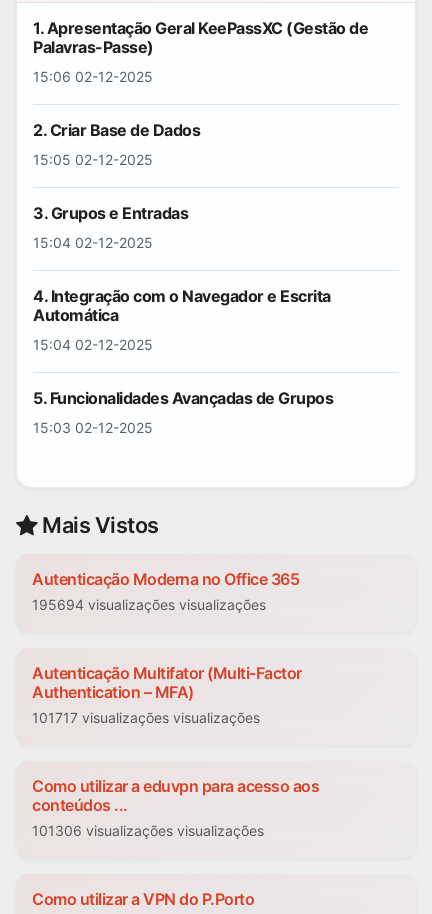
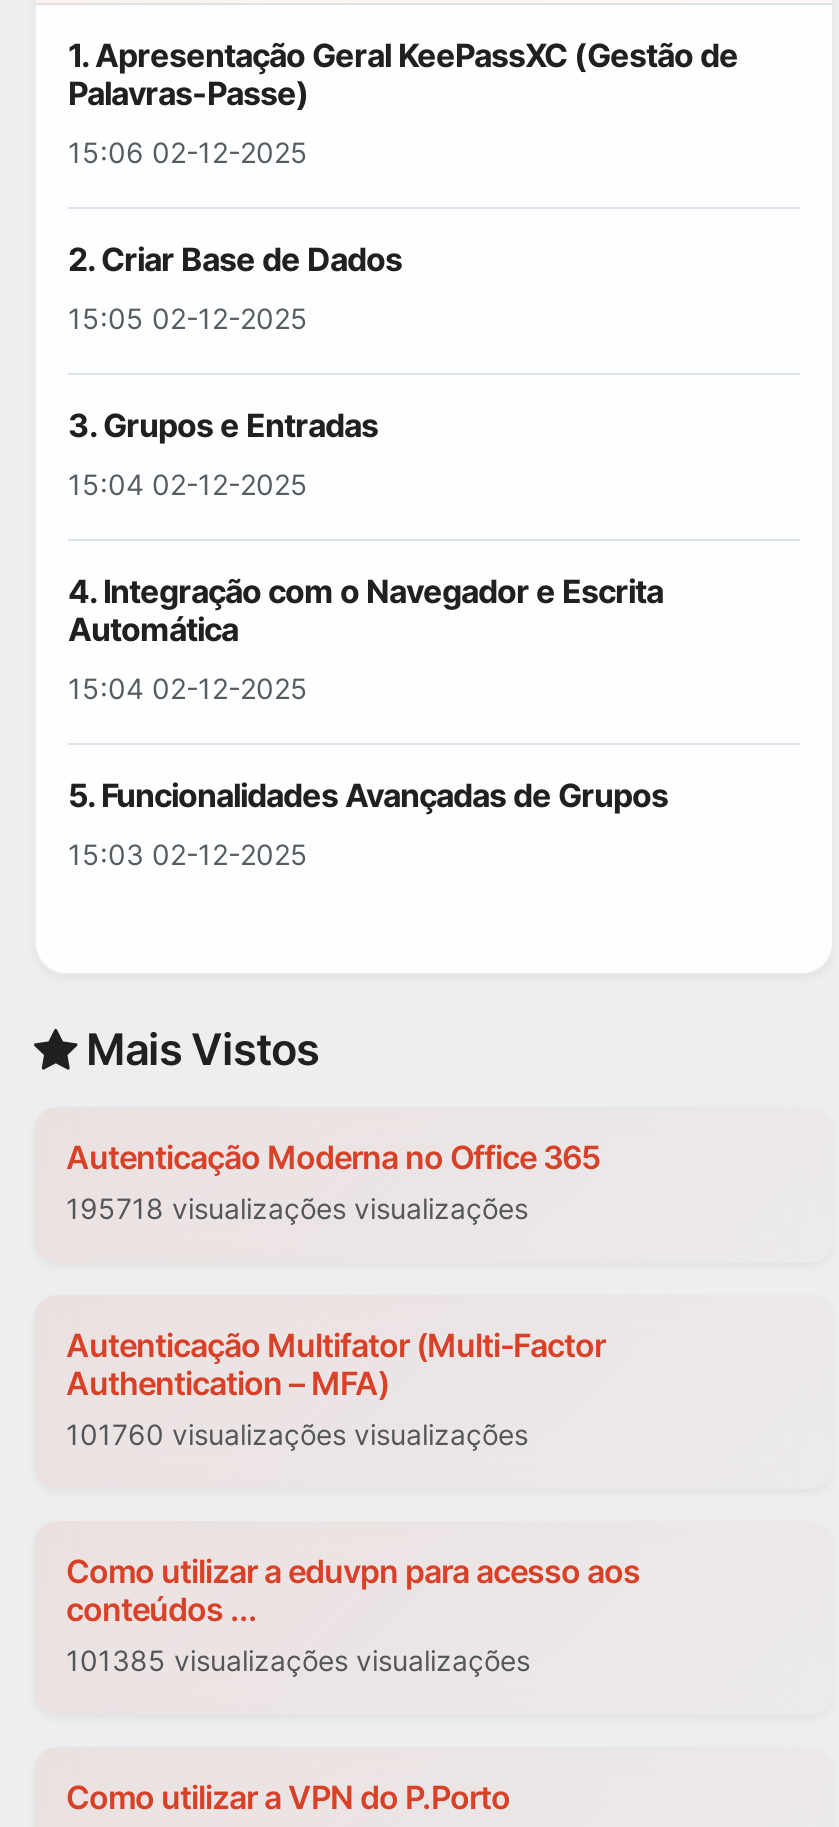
[32,596,266,613] 195694 visualizações visualizações -> [66,1192,528,1226] 195718 visualizações visualizações
[32,709,260,726] 101717 visualizações visualizações -> [66,1418,528,1452] 101760 visualizações visualizações
[32,822,264,839] 101306 visualizações visualizações -> [66,1644,530,1678] 101385 visualizações visualizações

